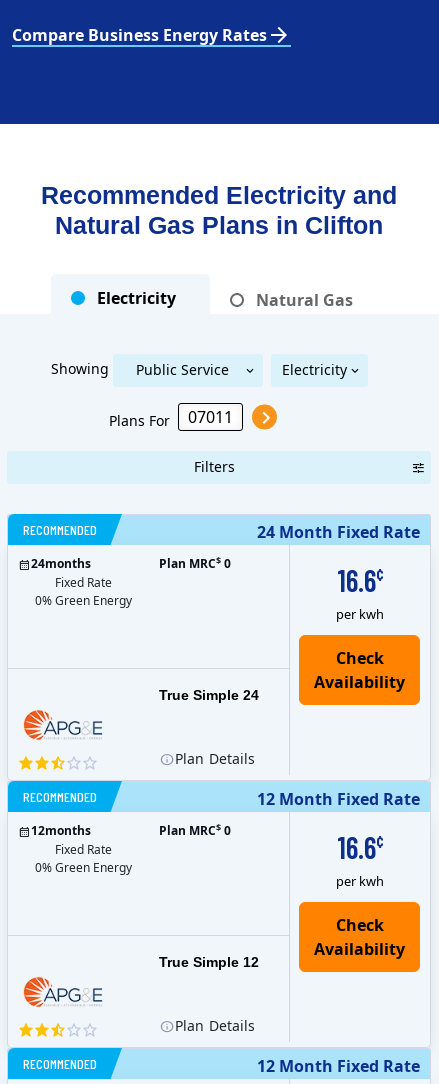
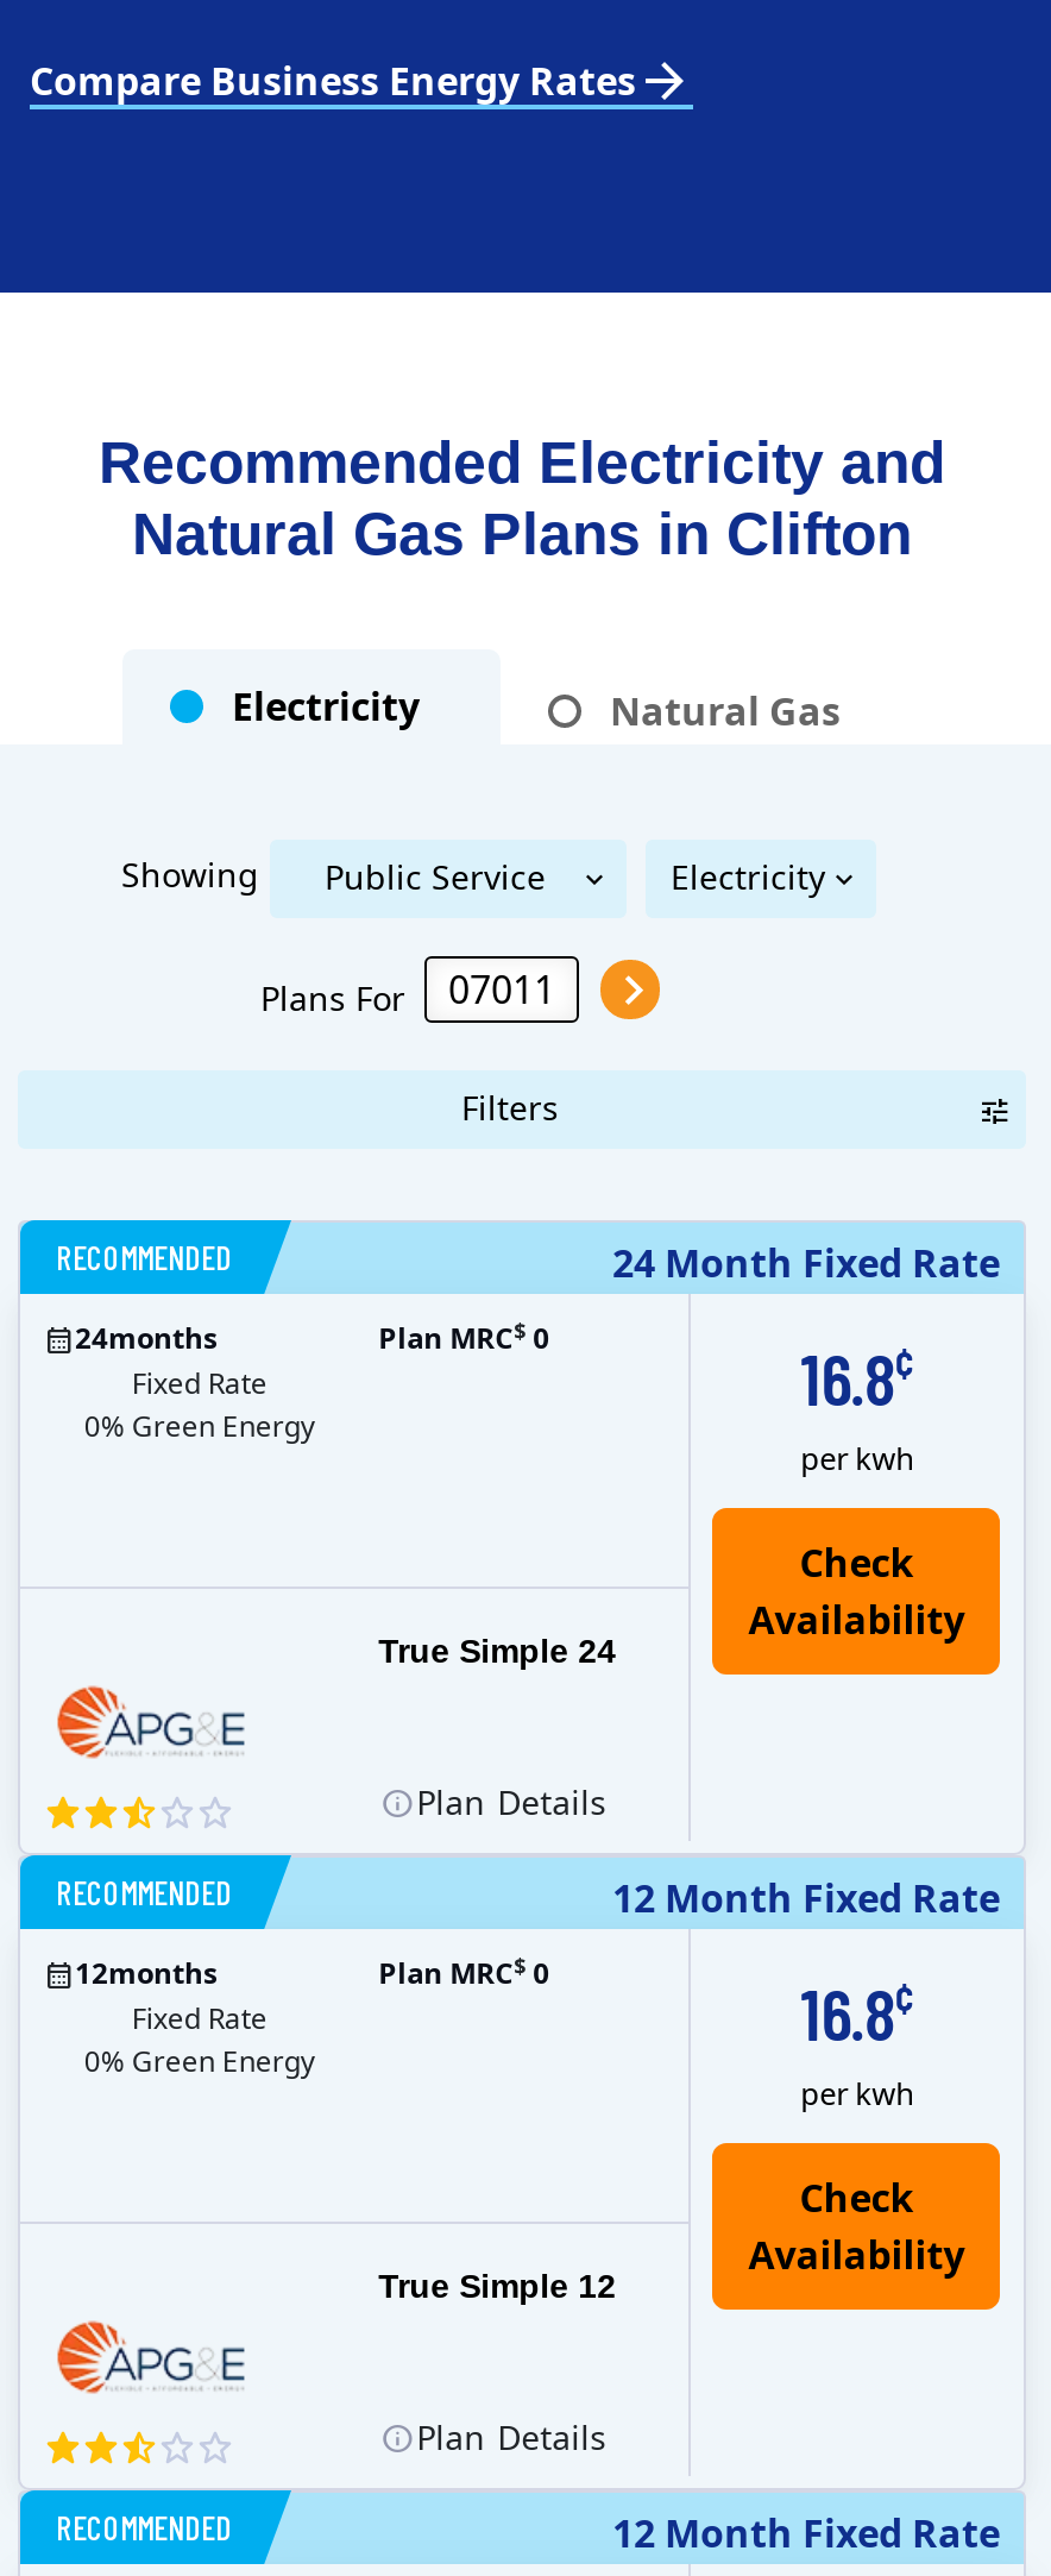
[337,562,384,598] 16.6¢ -> [800,1334,915,1420] 16.8¢
[337,829,384,865] 16.6¢ -> [800,1969,915,2055] 16.8¢

